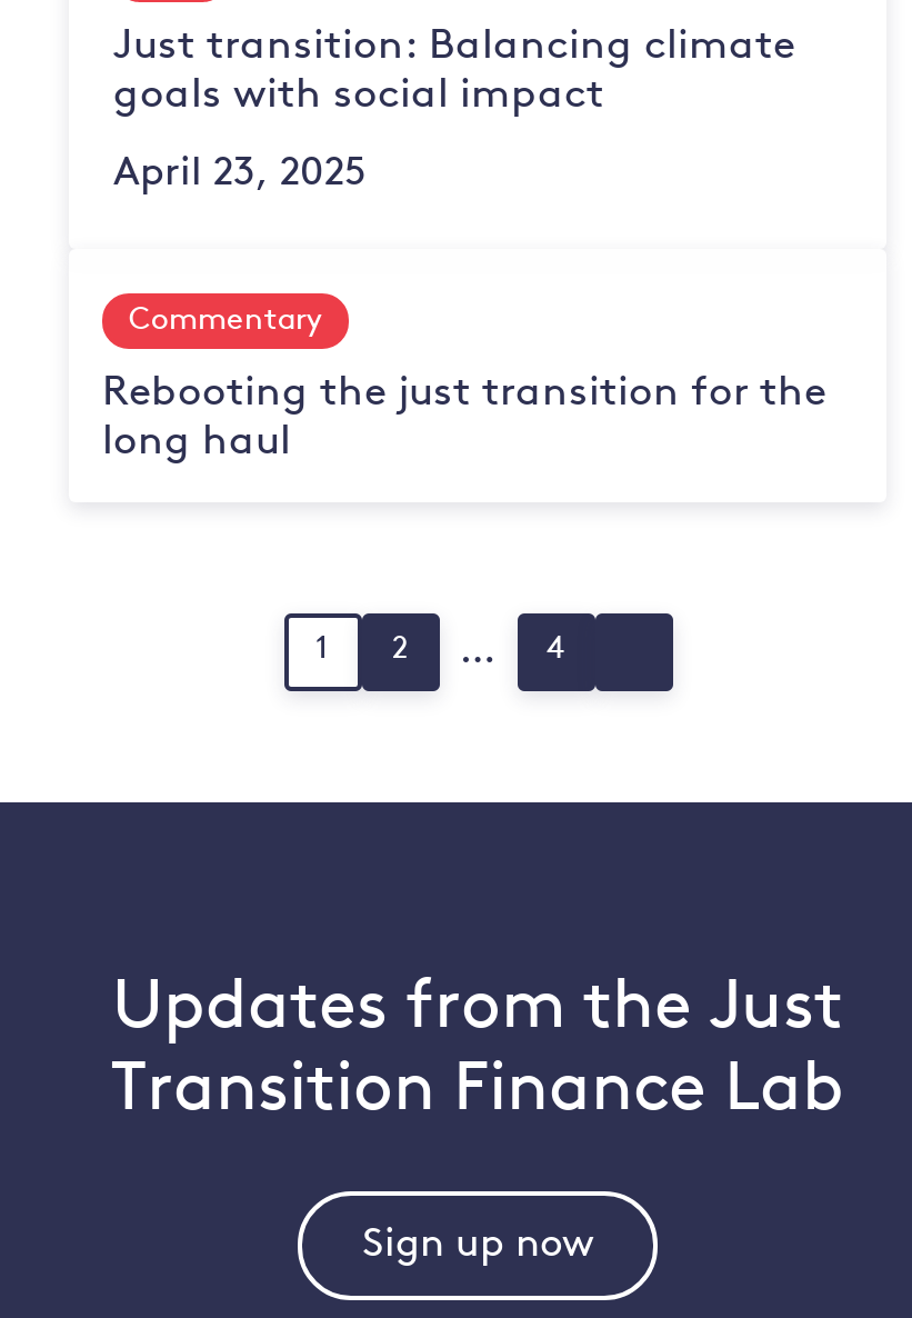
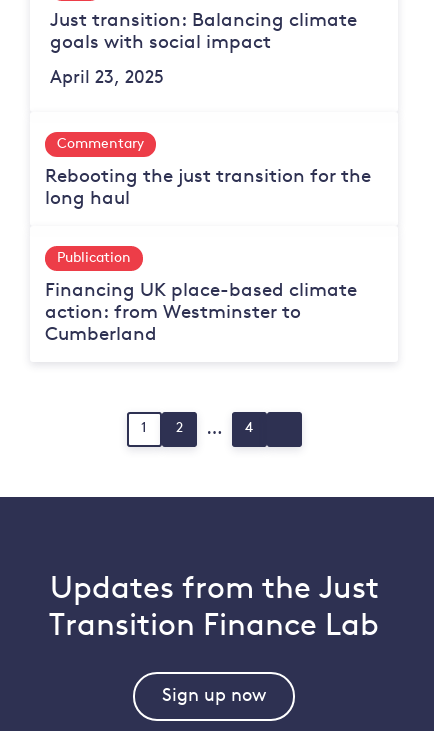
none -> [45,282,357,345] Financing UK place-based climate | action: from Westminster to | Cumberland
none -> [57,251,131,266] Publication

